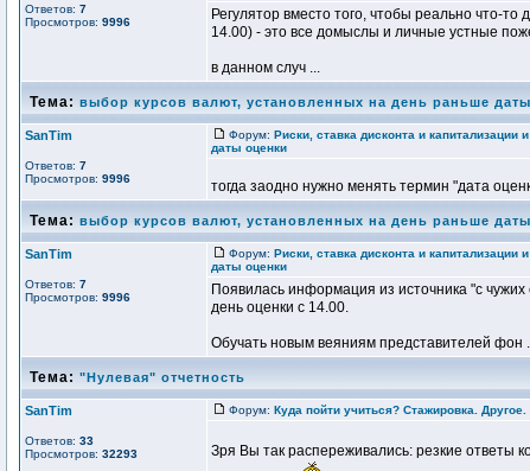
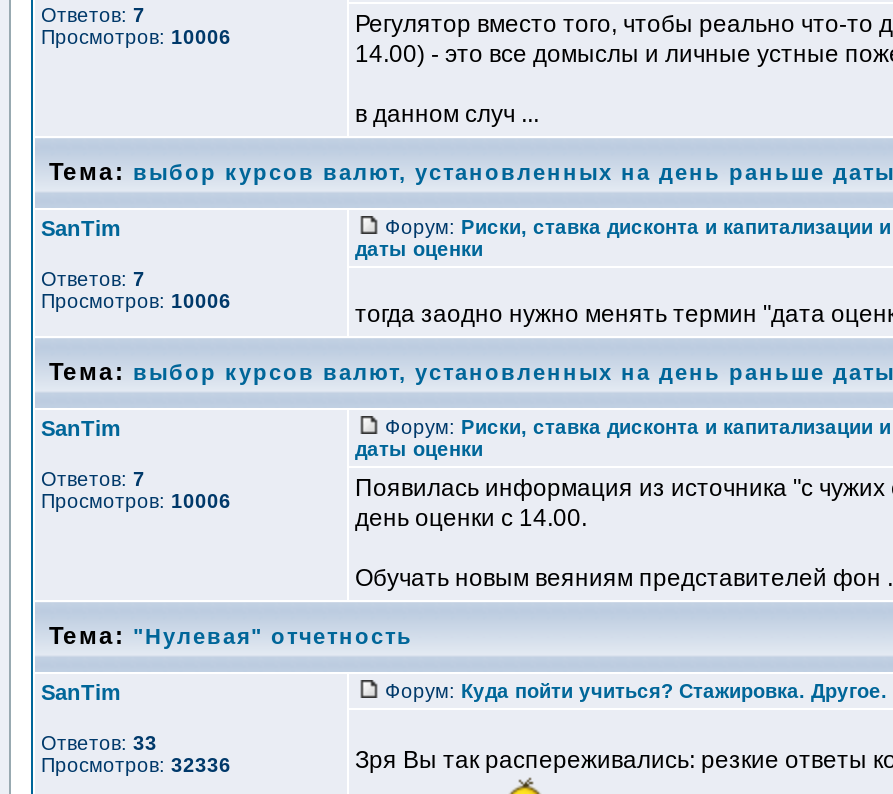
[25,15,130,28] Просмотров: 9996 -> [41,26,231,48] Просмотров: 10006
[25,172,130,185] Просмотров: 9996 -> [41,290,231,312] Просмотров: 10006
[25,291,130,304] Просмотров: 9996 -> [41,490,231,512] Просмотров: 10006
[25,447,138,460] Просмотров: 32293 -> [41,754,231,776] Просмотров: 32336

